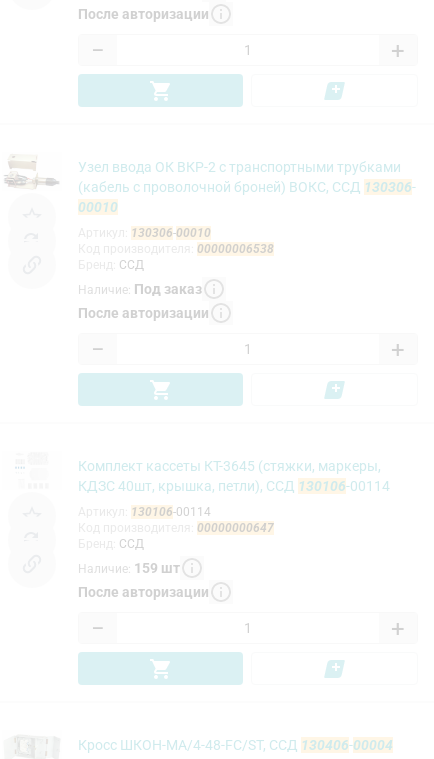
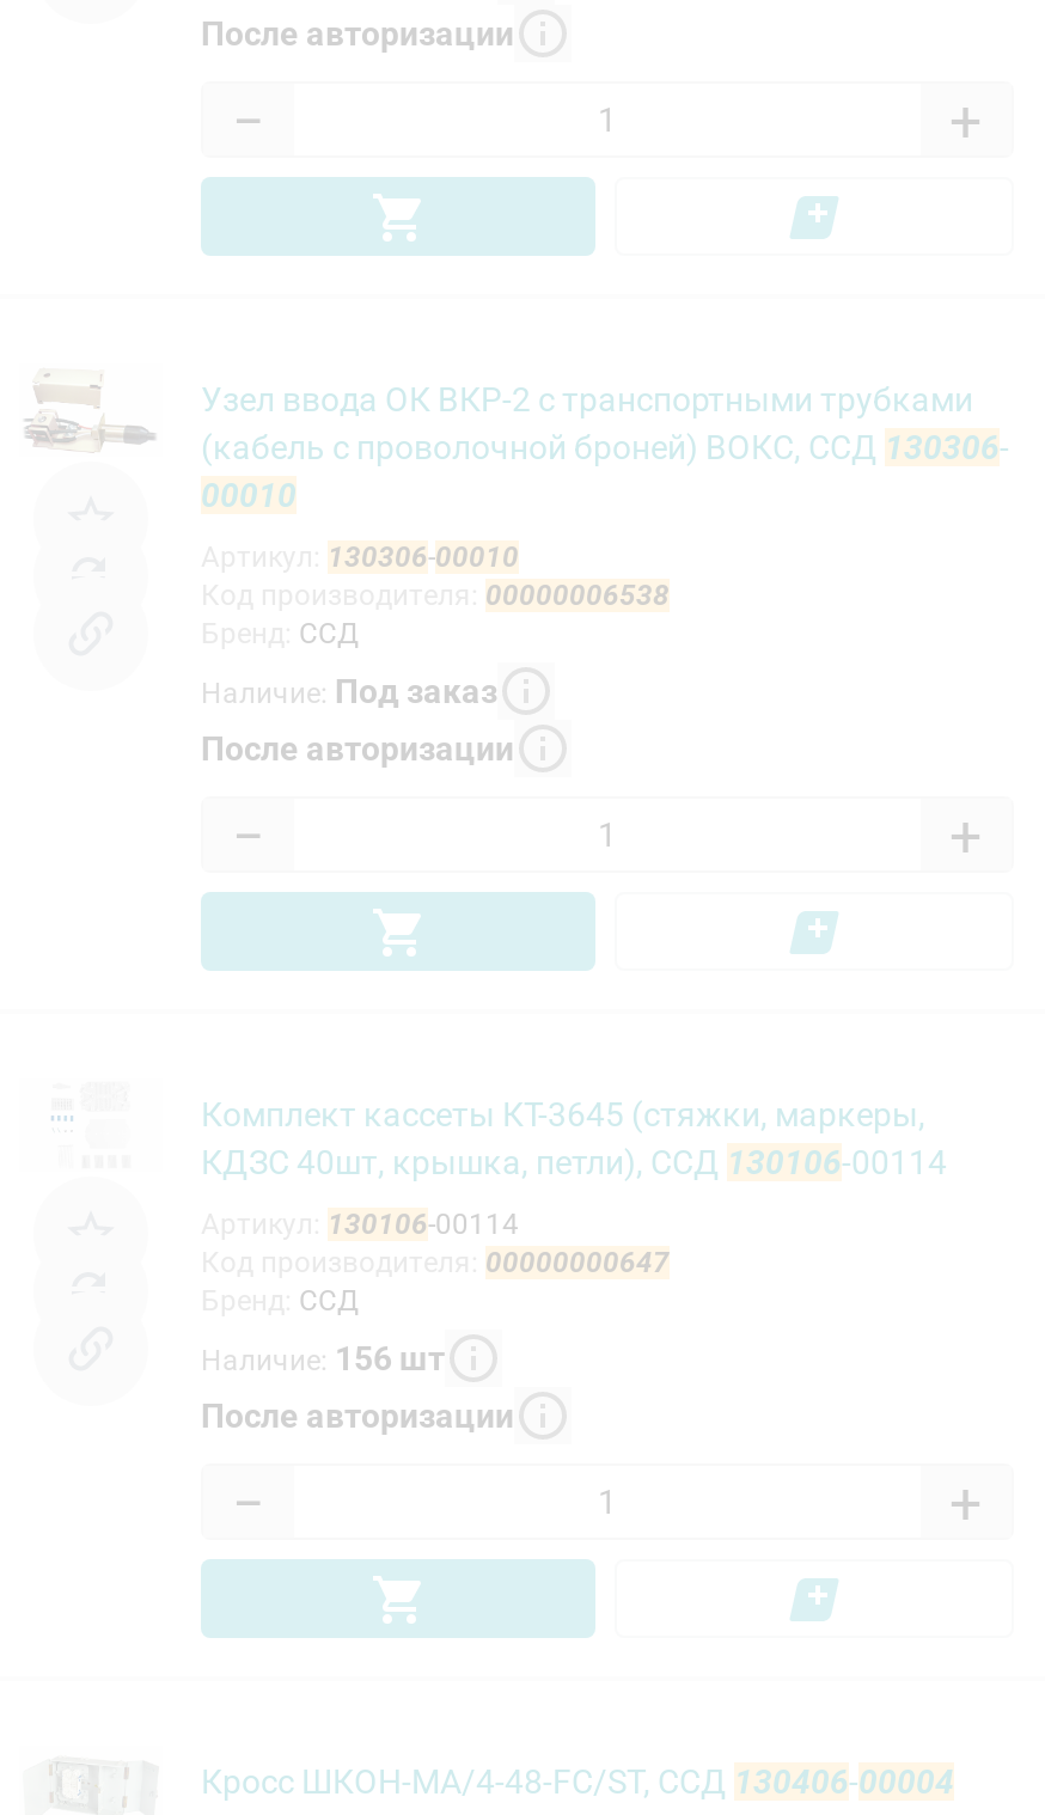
[78,560,180,576] Наличие: 159 шт -> [201,1339,445,1377] Наличие: 156 шт

